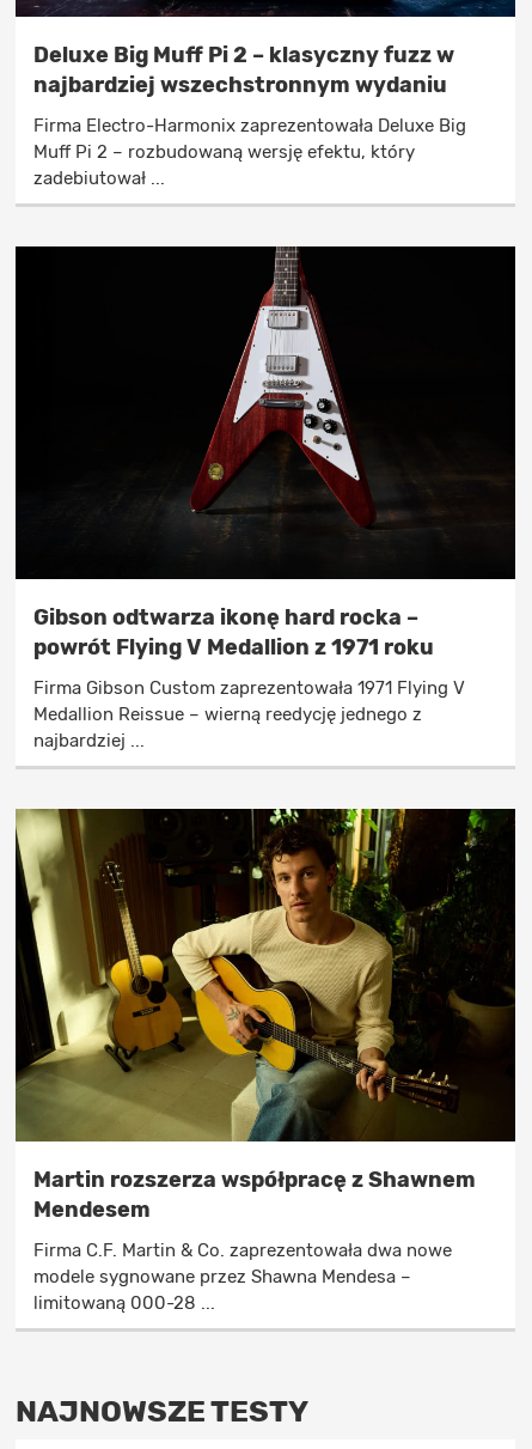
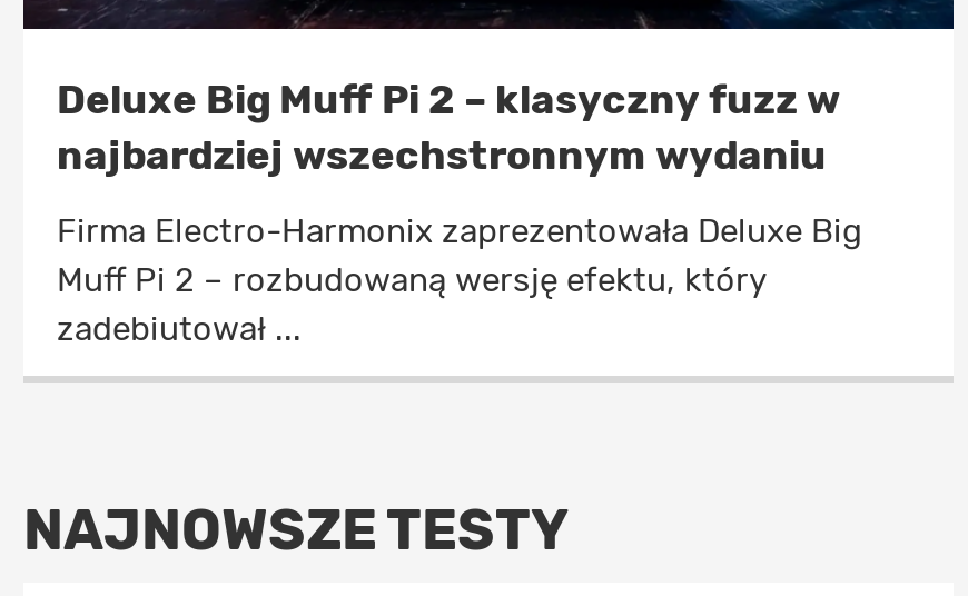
[16,245,515,751] [image] | Gibson odtwarza ikonę hard rocka – | powrót Flying V Medallion z 1971 roku | Firma Gibson Custom zaprezentowała 1971 Flying V | Medallion Reissue – wierną reedycję jednego z | najbardziej ... -> none
[14,808,515,1314] [image] | Martin rozszerza współpracę z Shawnem | Mendesem | Firma C.F. Martin & Co. zaprezentowała dwa nowe | modele sygnowane przez Shawna Mendesa – | limitowaną 000-28 ... -> none

